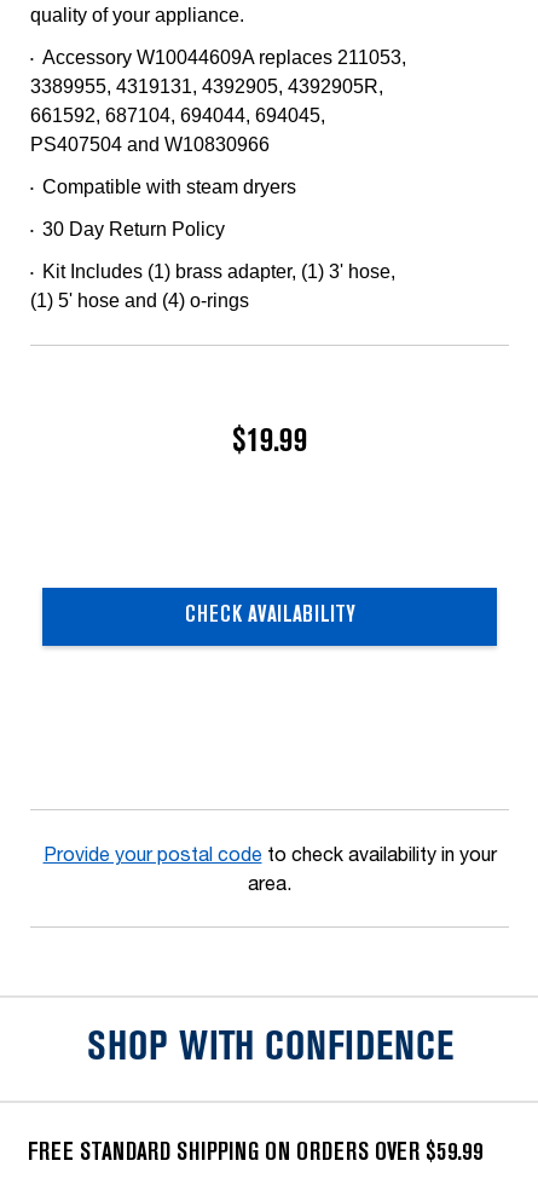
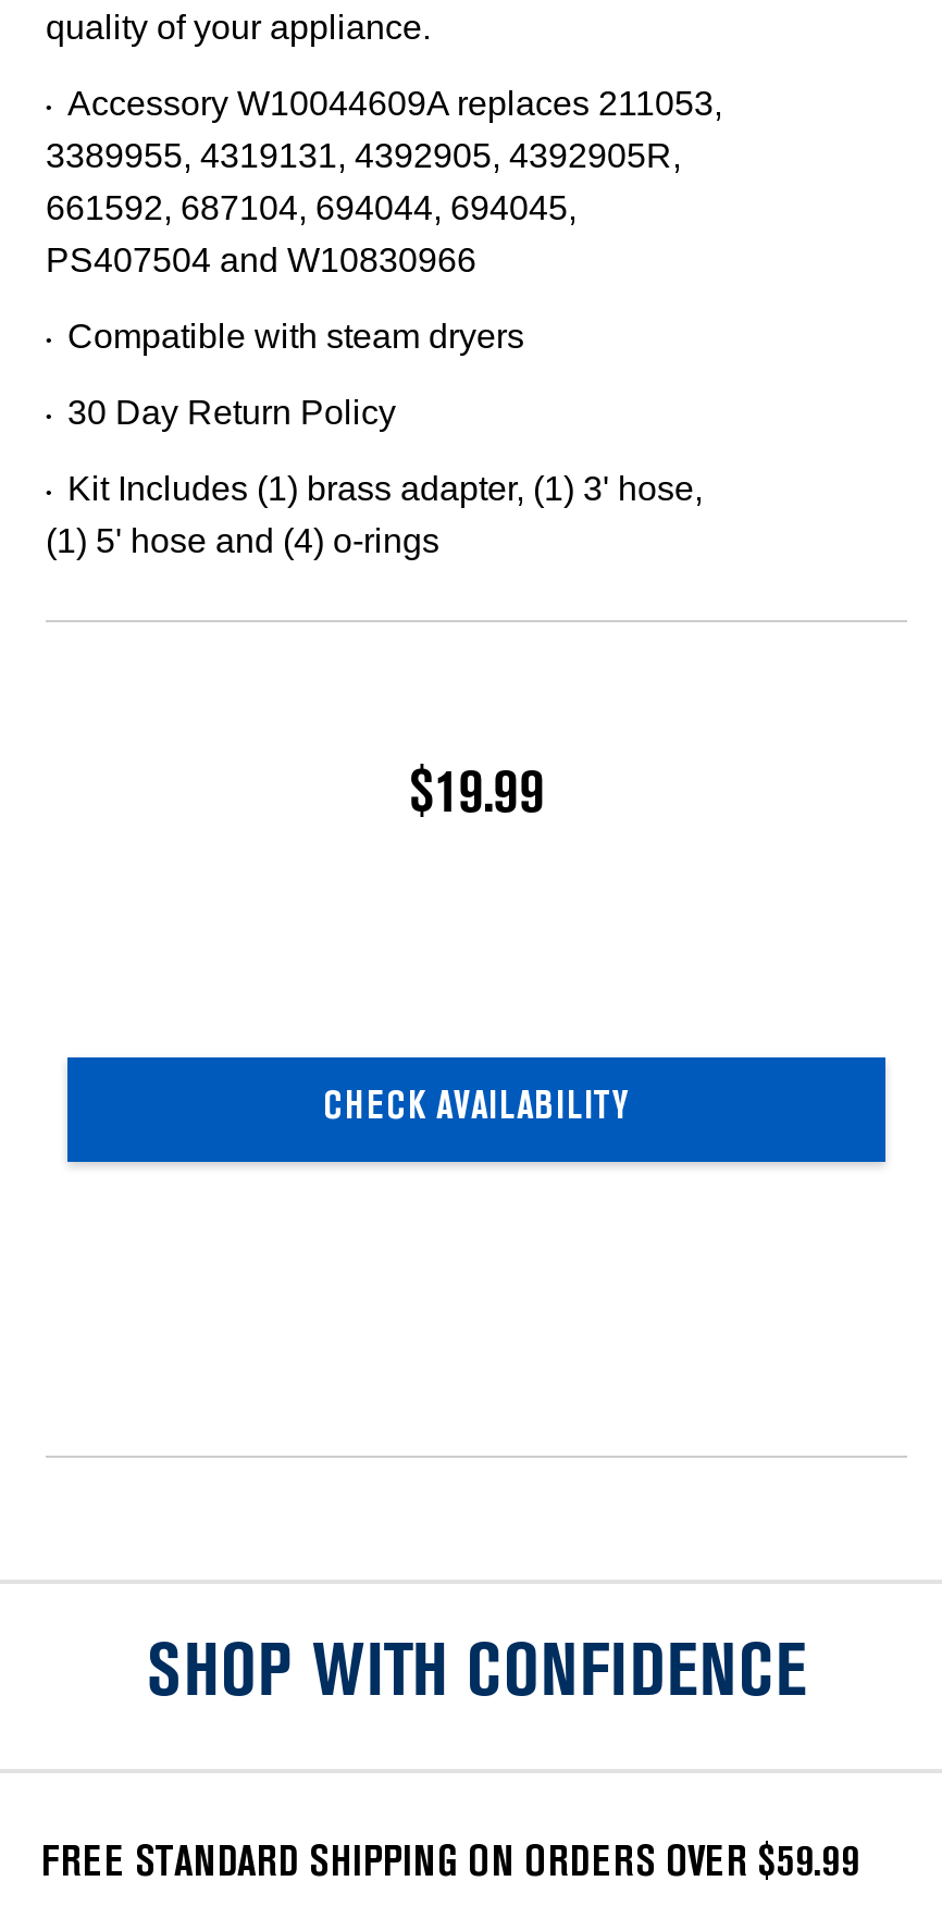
[43,842,496,893] Provide your postal code to check availability in your | area. -> none

